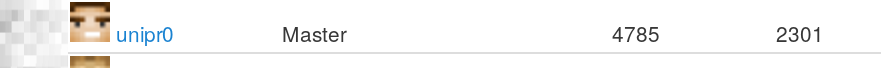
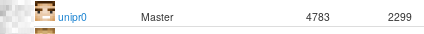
[612,19,660,49] 4785 -> [306,9,330,24] 4783
[776,19,824,49] 2301 -> [388,9,412,24] 2299

